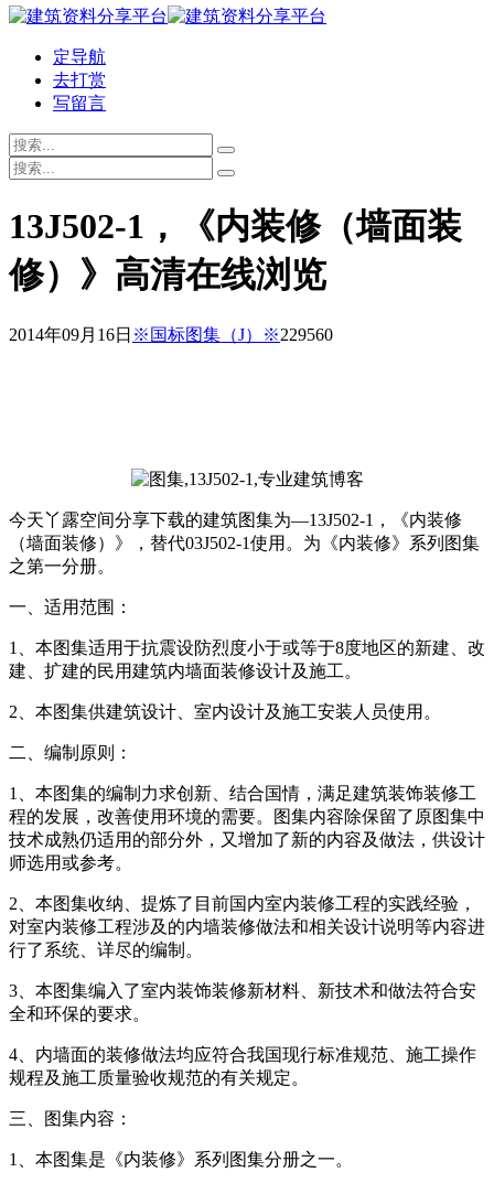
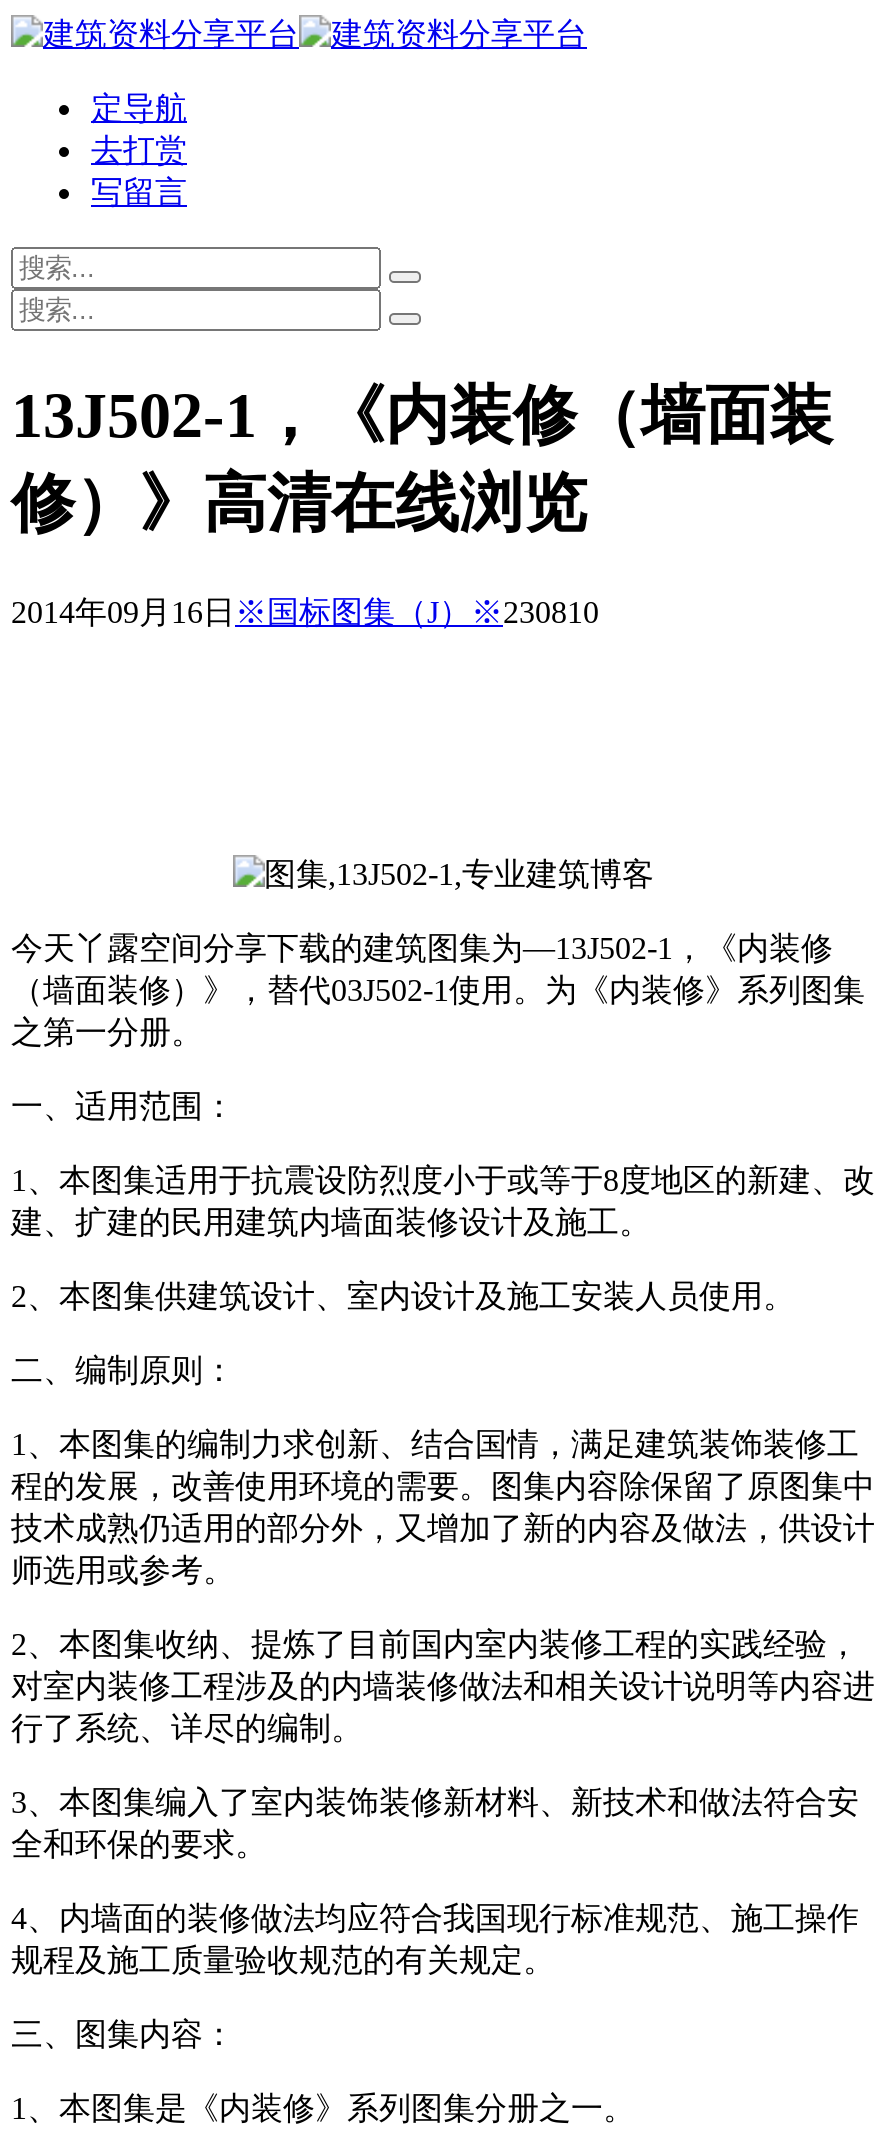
[9,325,333,344] 2014年09月16日※国标图集（J）※ 22956 0 -> [11,595,599,629] 2014年09月16日※国标图集（J）※ 23081 0

